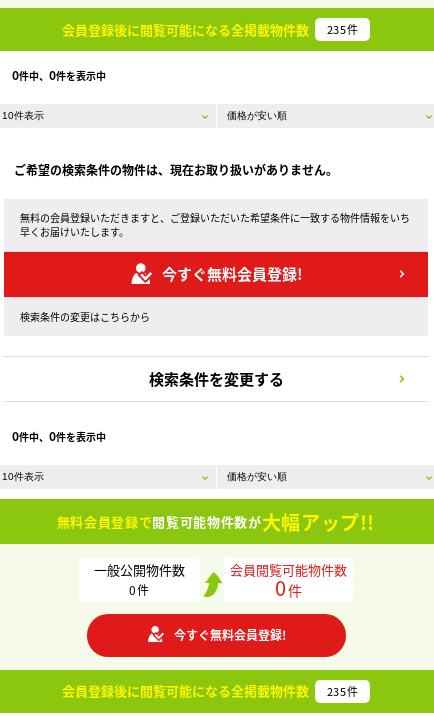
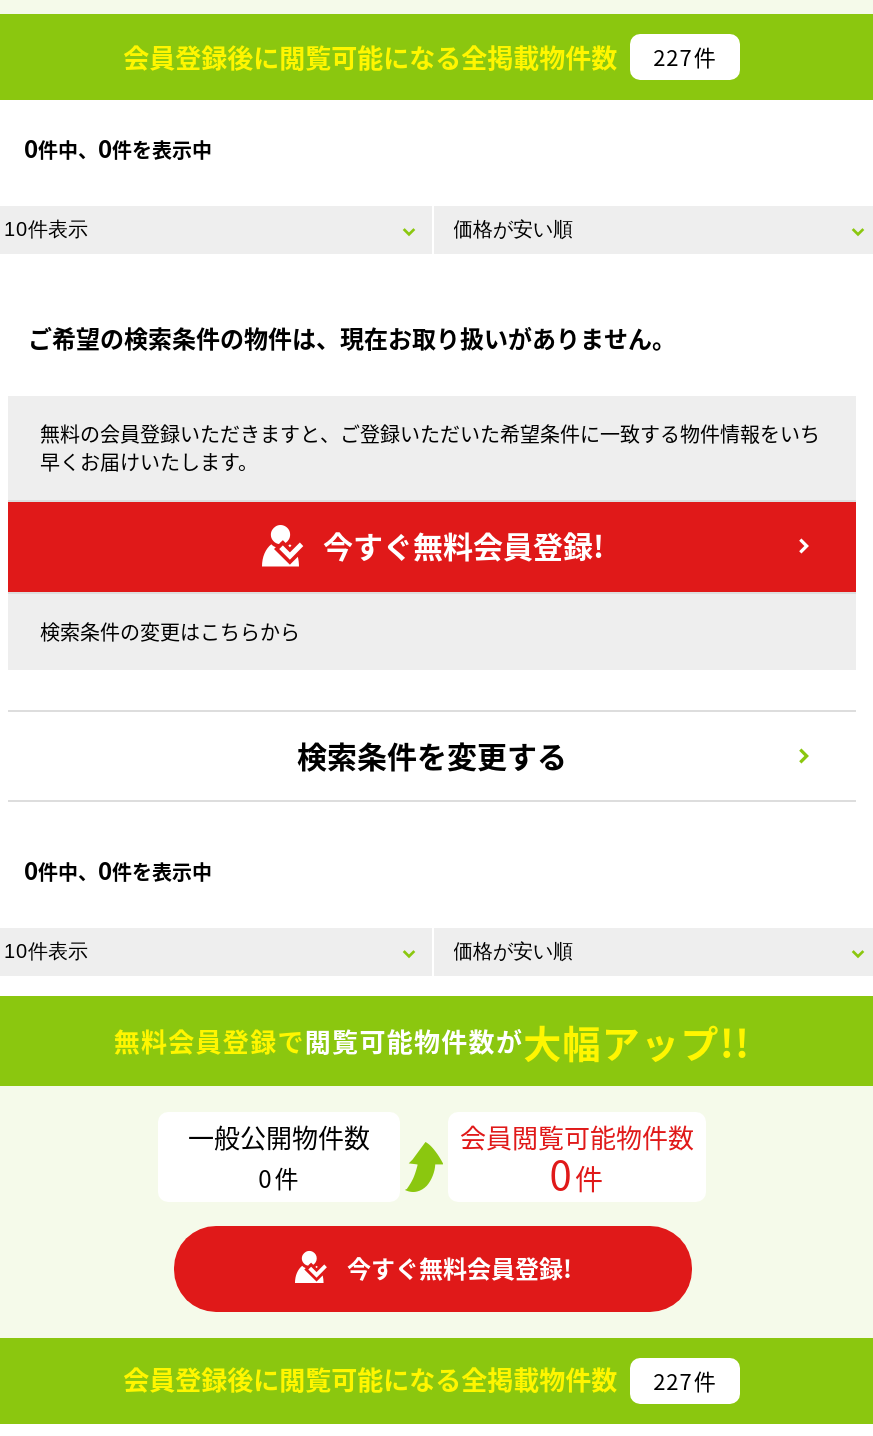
[62,19,358,38] 会員登録後に閲覧可能になる全掲載物件数 235件 -> [123,37,717,75] 会員登録後に閲覧可能になる全掲載物件数 227件
[62,681,358,700] 会員登録後に閲覧可能になる全掲載物件数 235件 -> [123,1361,717,1399] 会員登録後に閲覧可能になる全掲載物件数 227件

